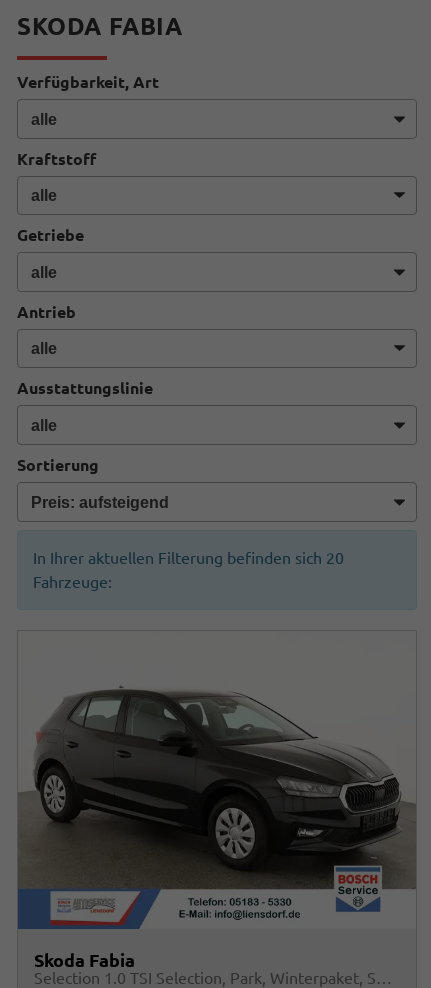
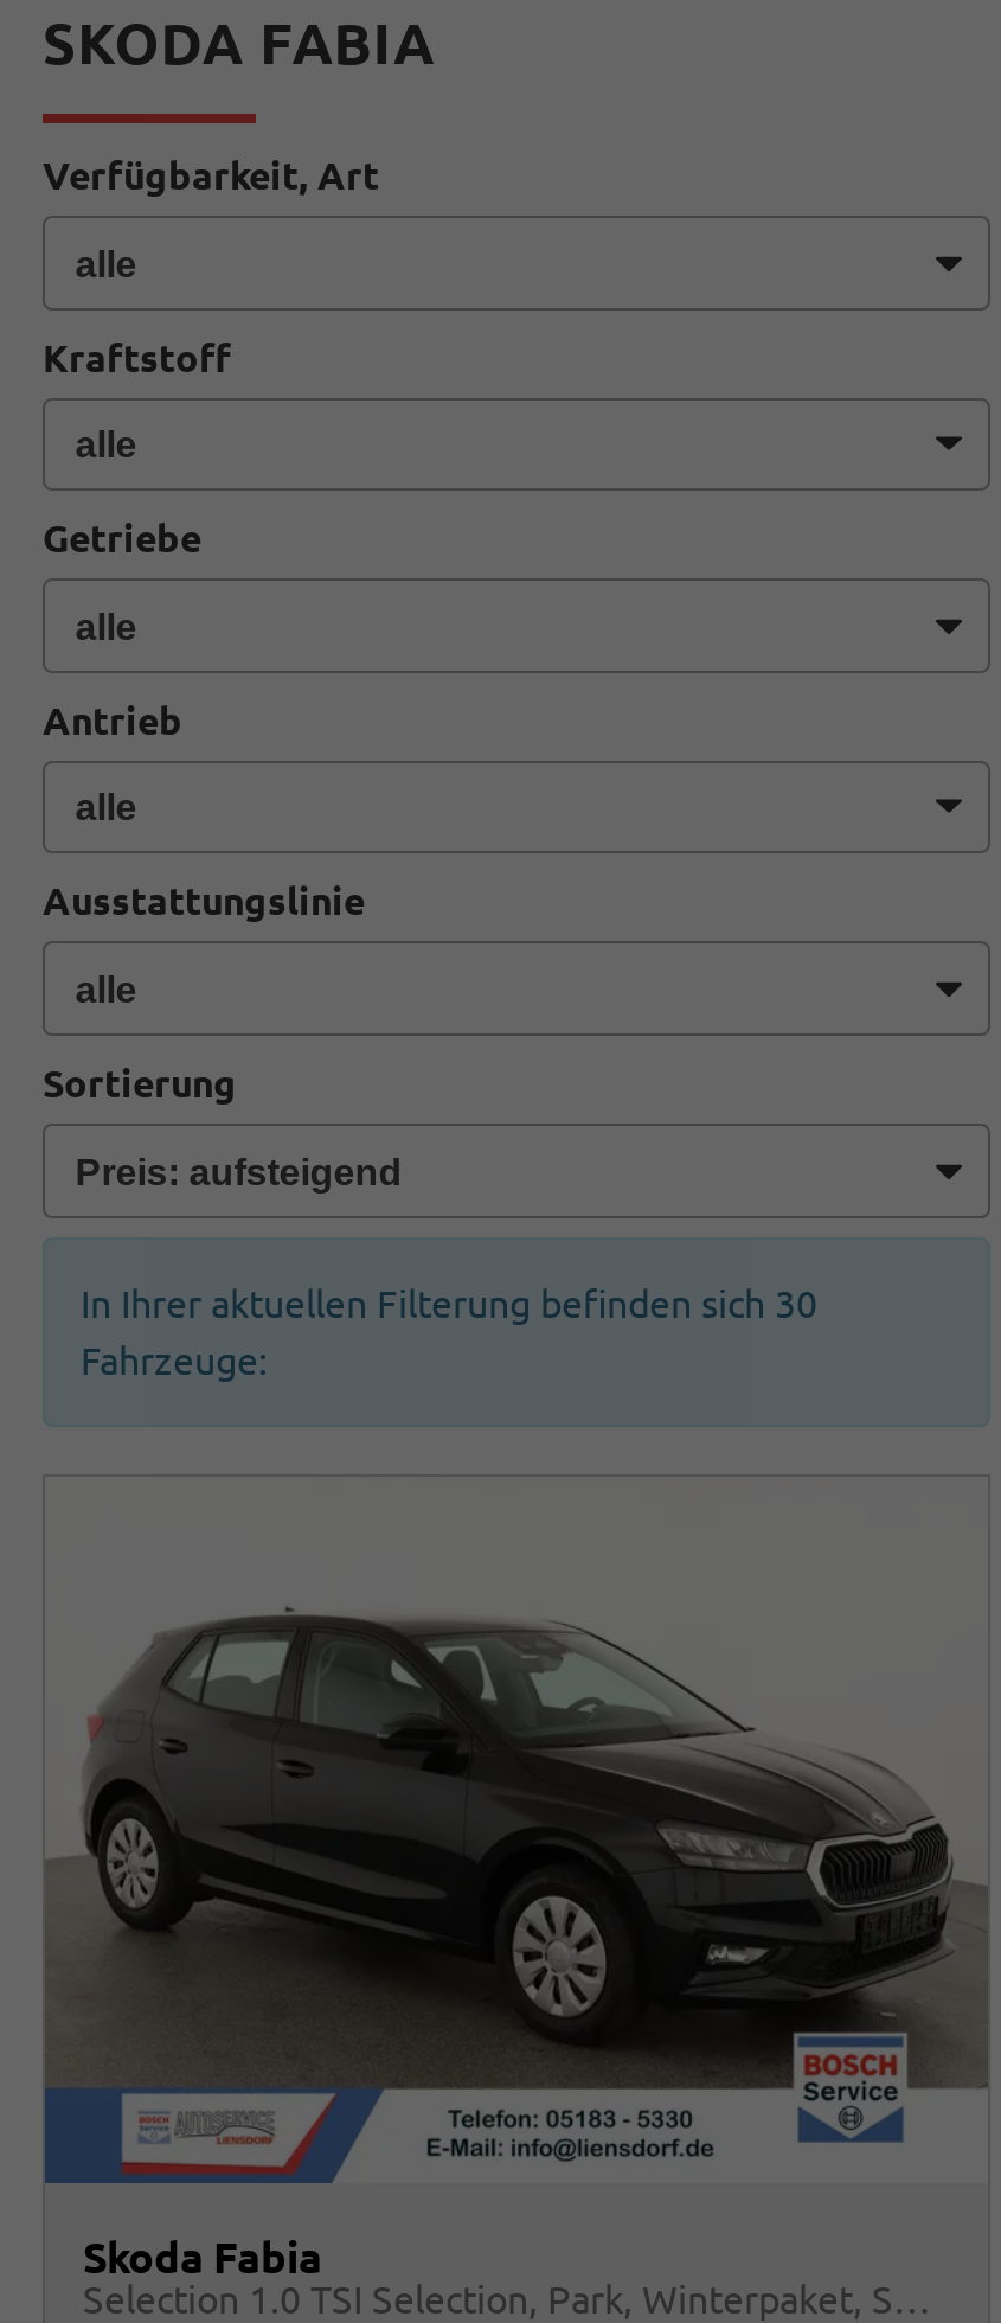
[33,549,344,567] In Ihrer aktuellen Filterung befinden sich 20 -> [81,1281,817,1324] In Ihrer aktuellen Filterung befinden sich 30

